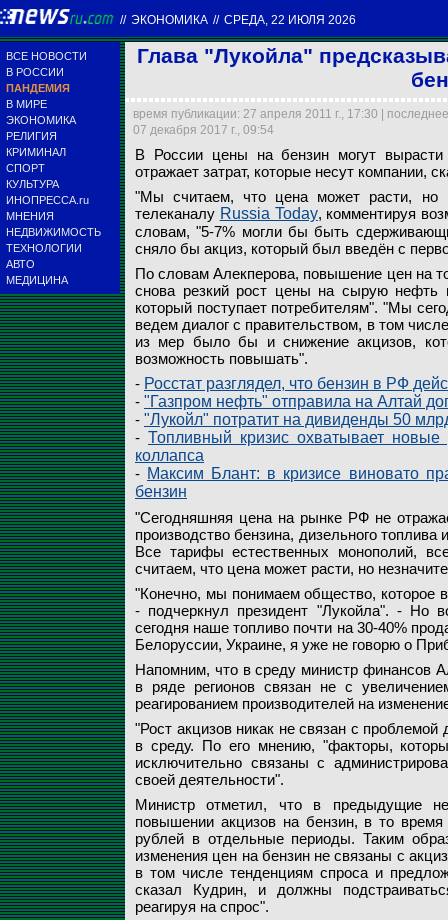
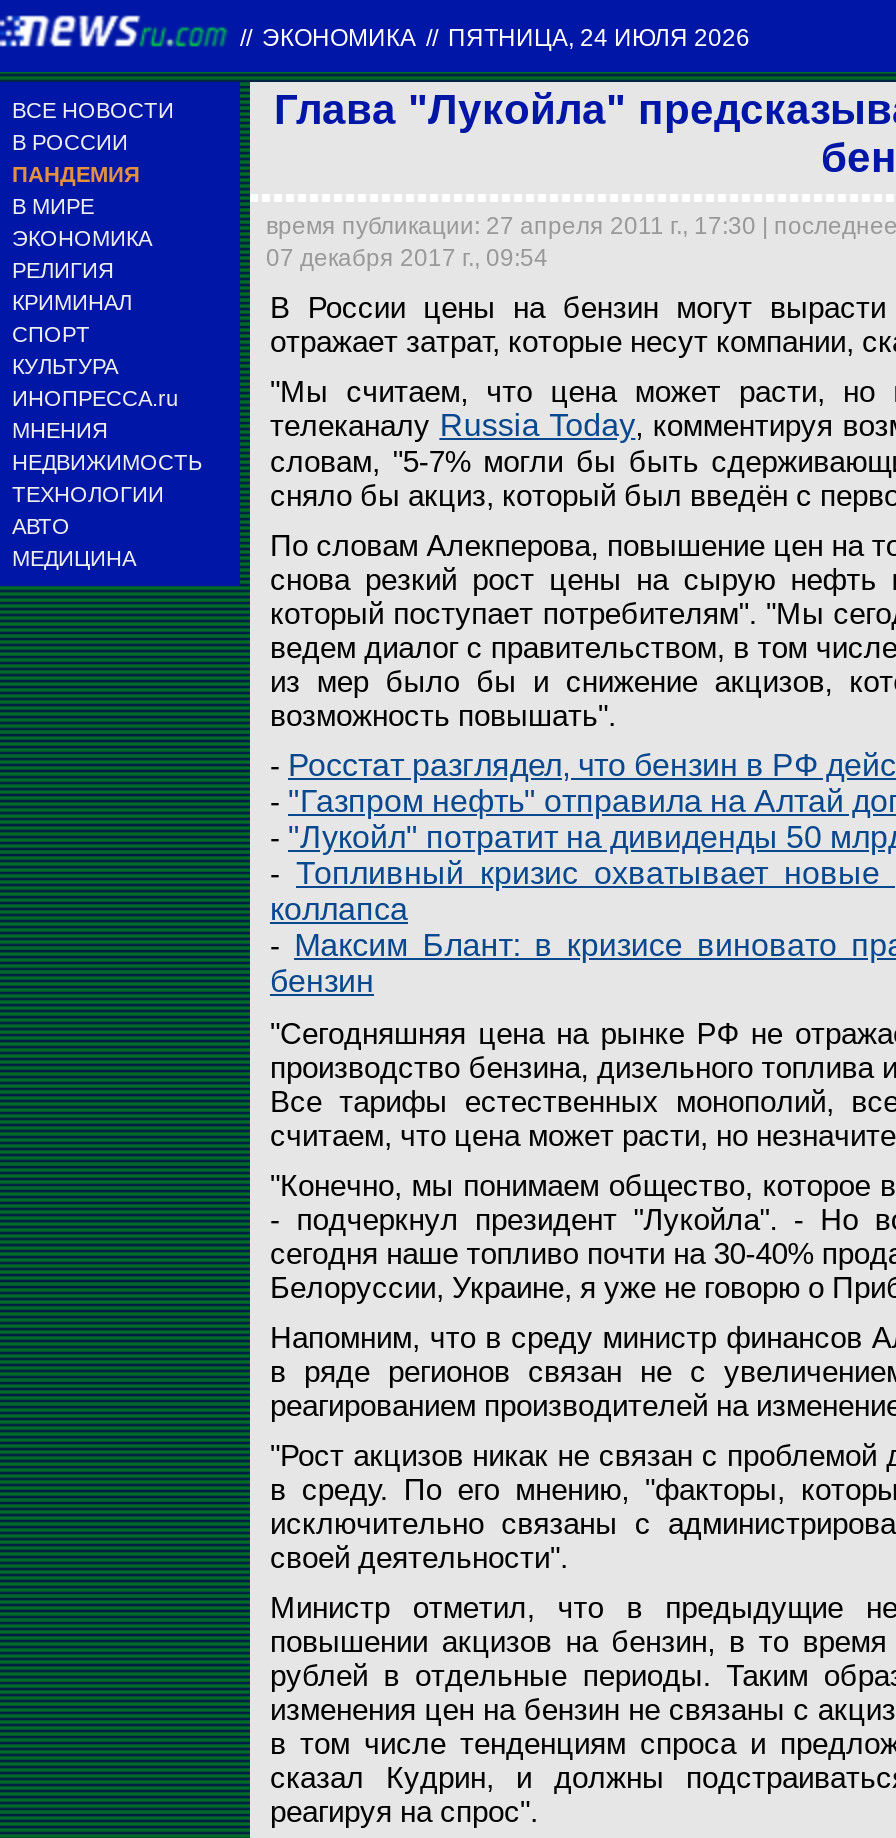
[120,12,356,26] // ЭКОНОМИКА // СРЕДА, 22 ИЮЛЯ 2026 -> [240,23,750,51] // ЭКОНОМИКА // ПЯТНИЦА, 24 ИЮЛЯ 2026

